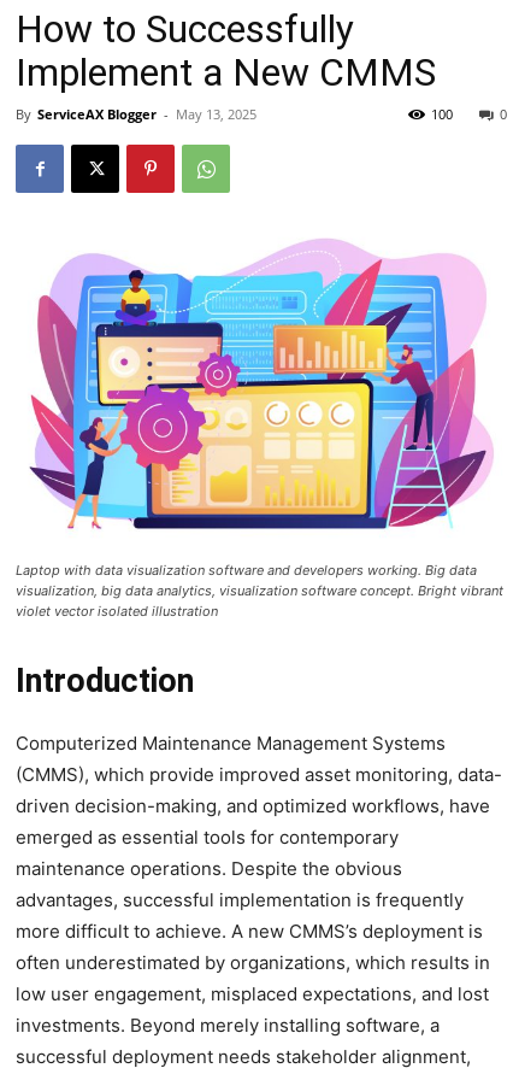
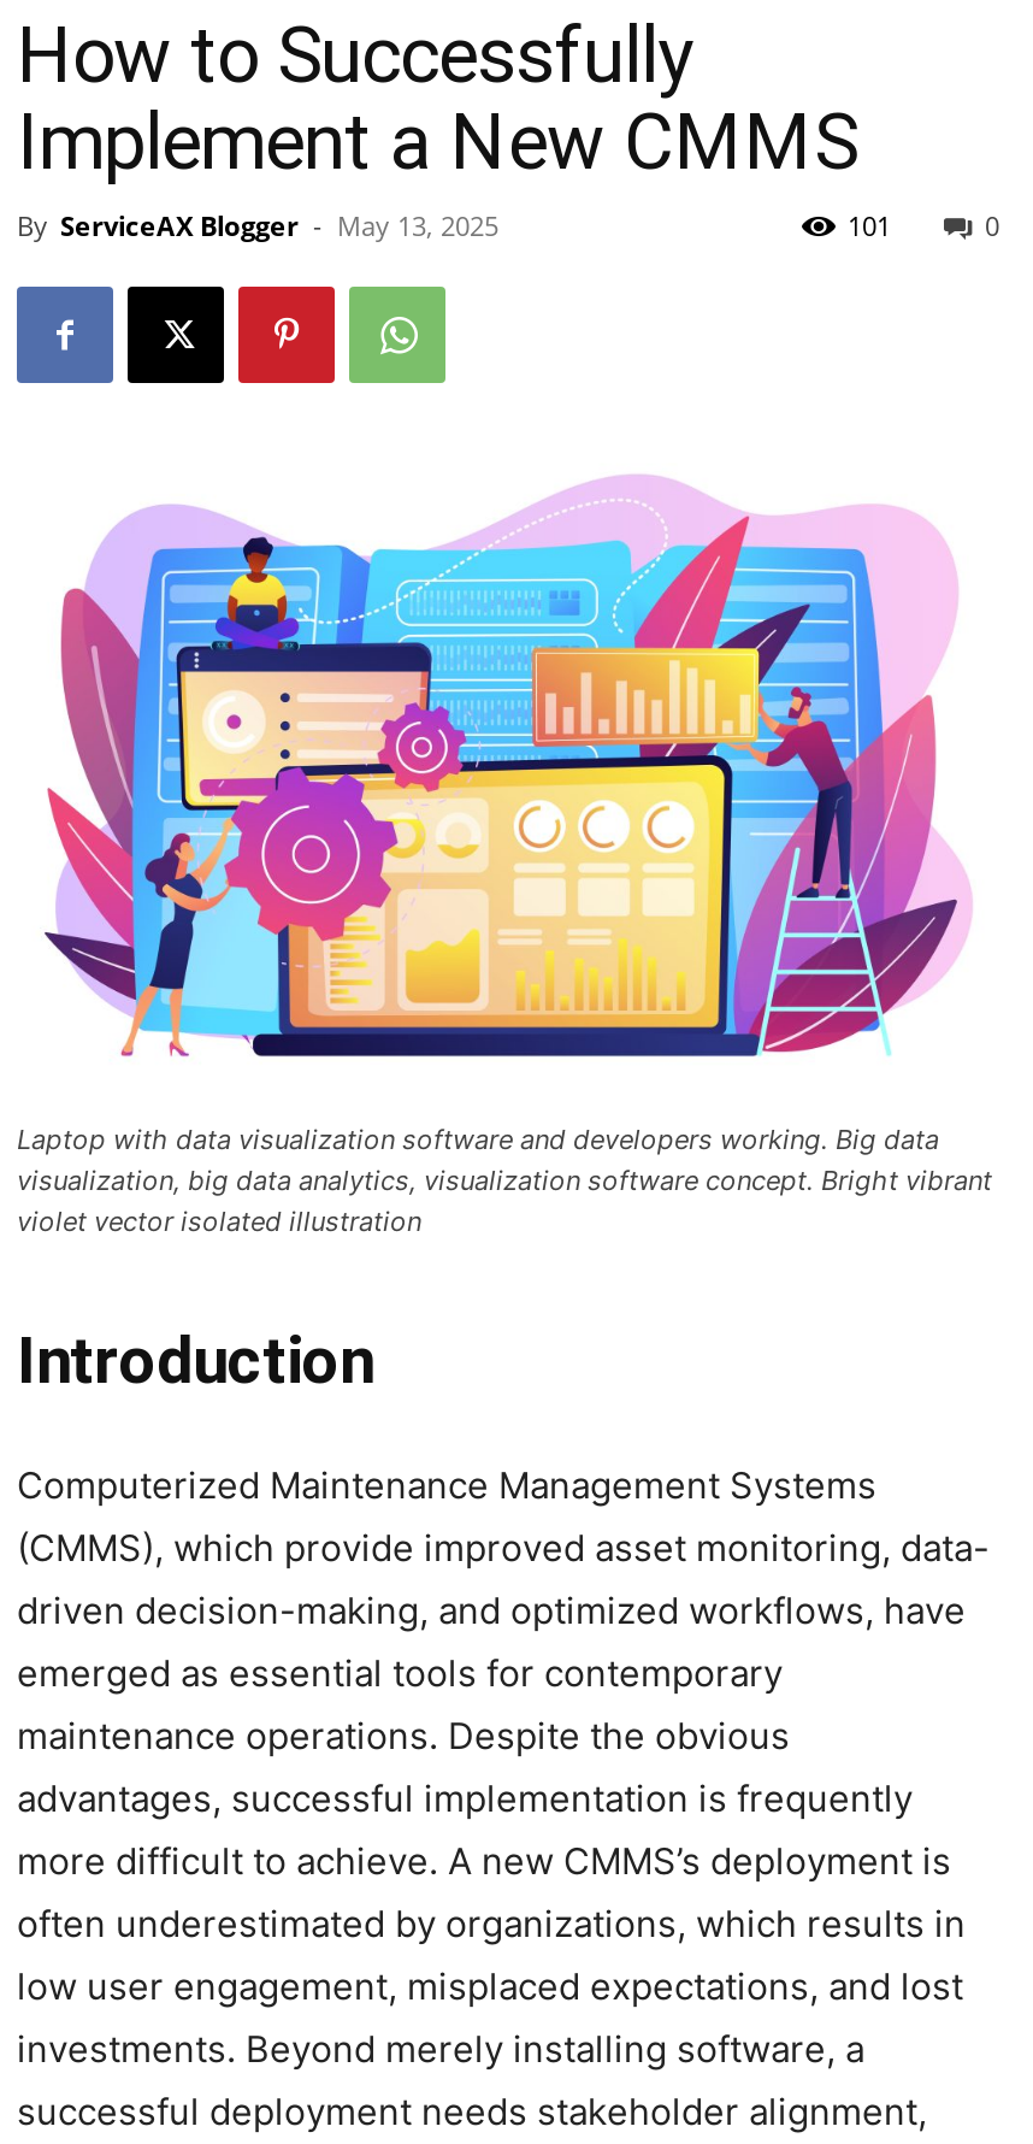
[431,105,453,123] 100 -> [848,208,891,244] 101

